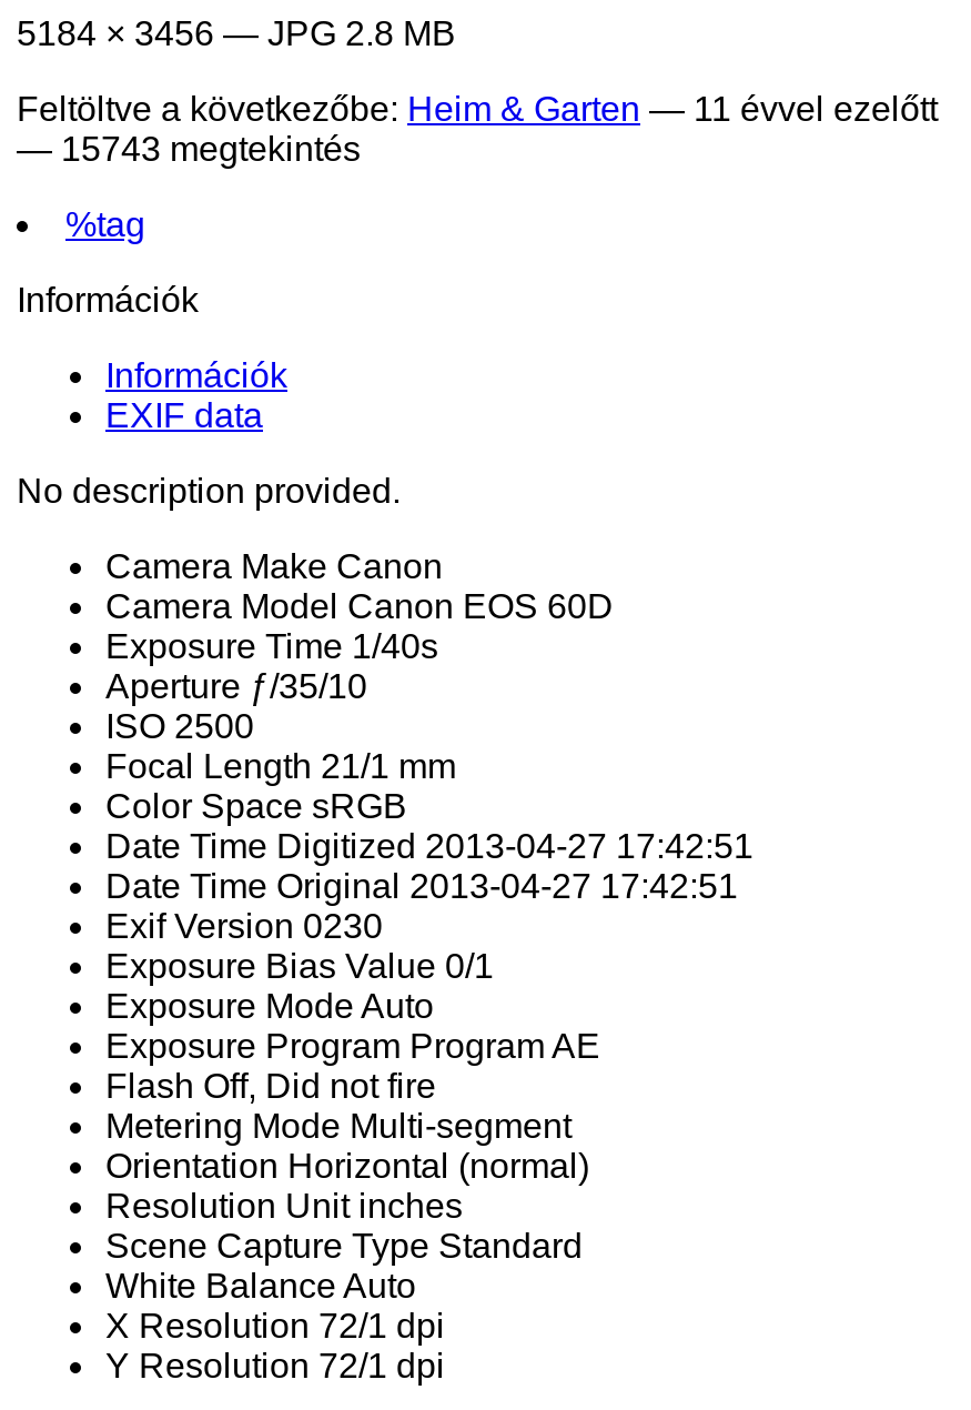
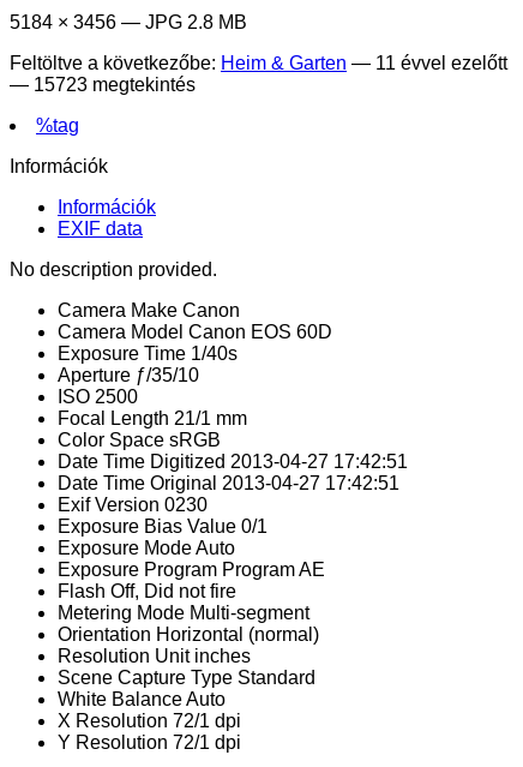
[17,130,361,167] — 15743 megtekintés -> [10,74,196,95] — 15723 megtekintés

